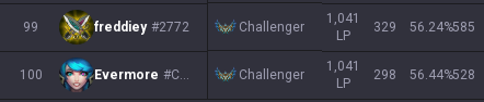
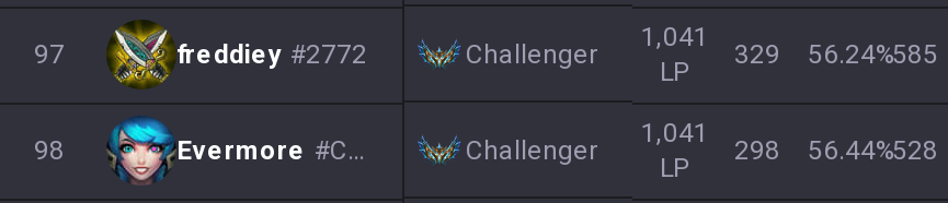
[23,20,38,35] 99 -> [34,39,65,70] 97
[19,67,42,82] 100 -> [34,135,65,166] 98

